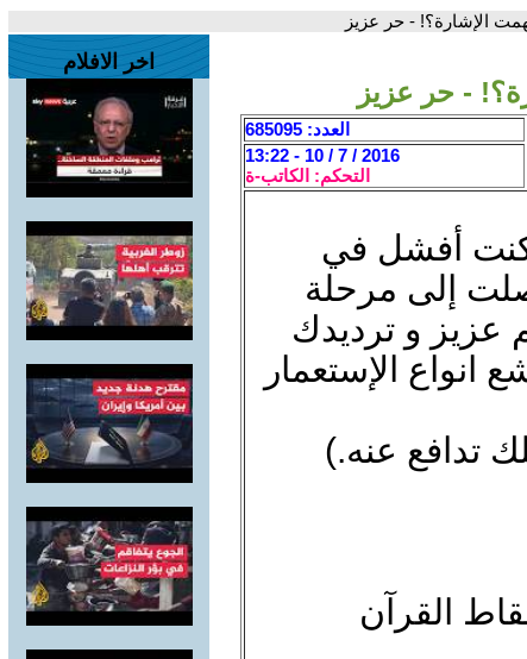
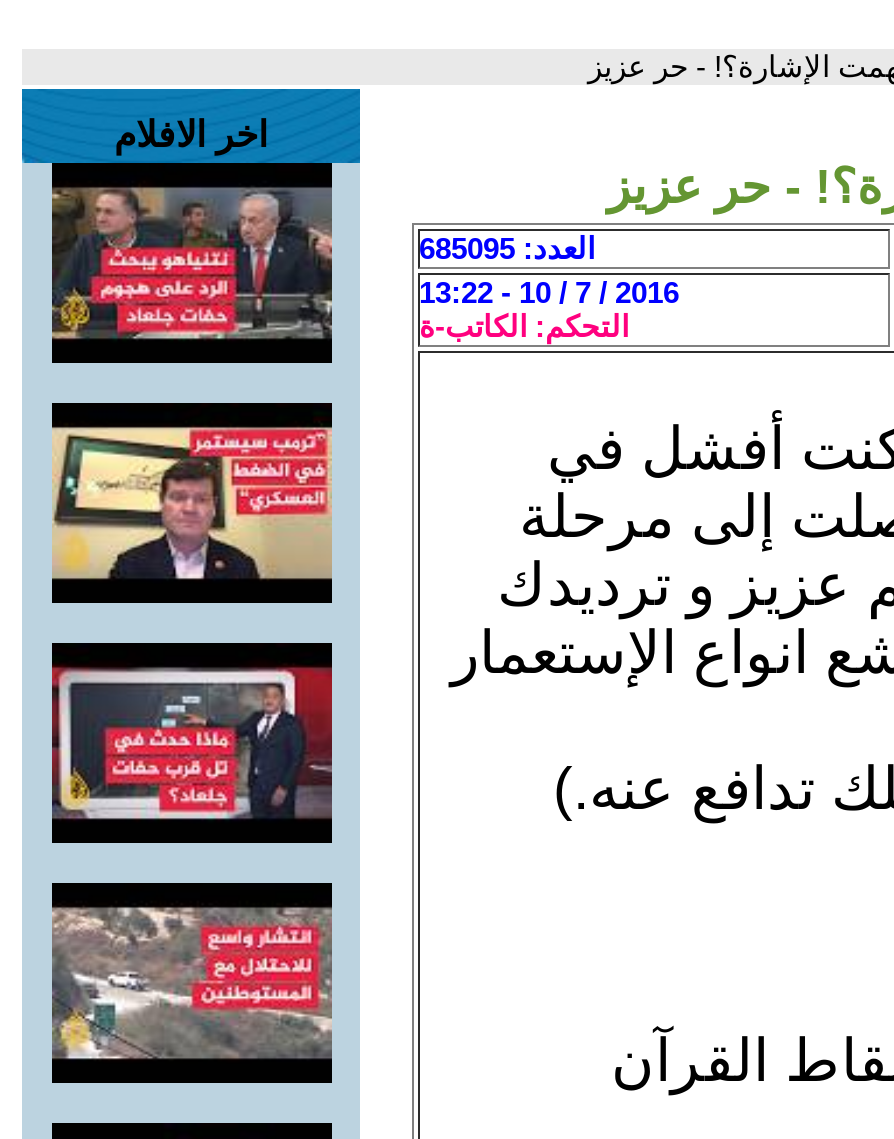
[26,93,194,183] [image] -> [50,185,332,341] [image]
[25,236,194,326] [image] -> [52,427,332,581] [image]
[25,378,194,469] [image] -> [50,665,334,821] [image]
[25,521,194,611] [image] -> [52,907,332,1061] [image]

